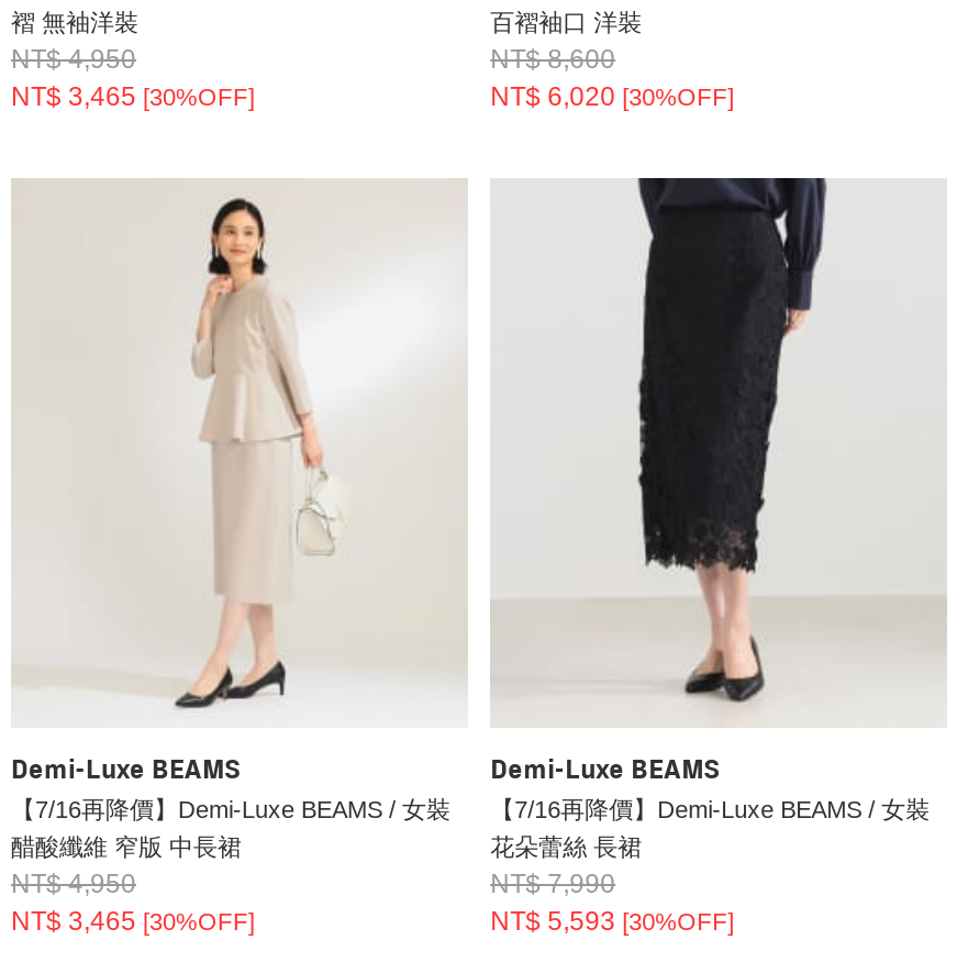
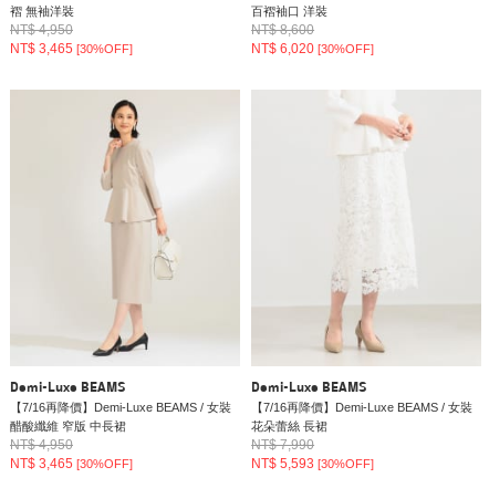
[635,176,828,704] [image] -> [254,90,479,355] [image]

